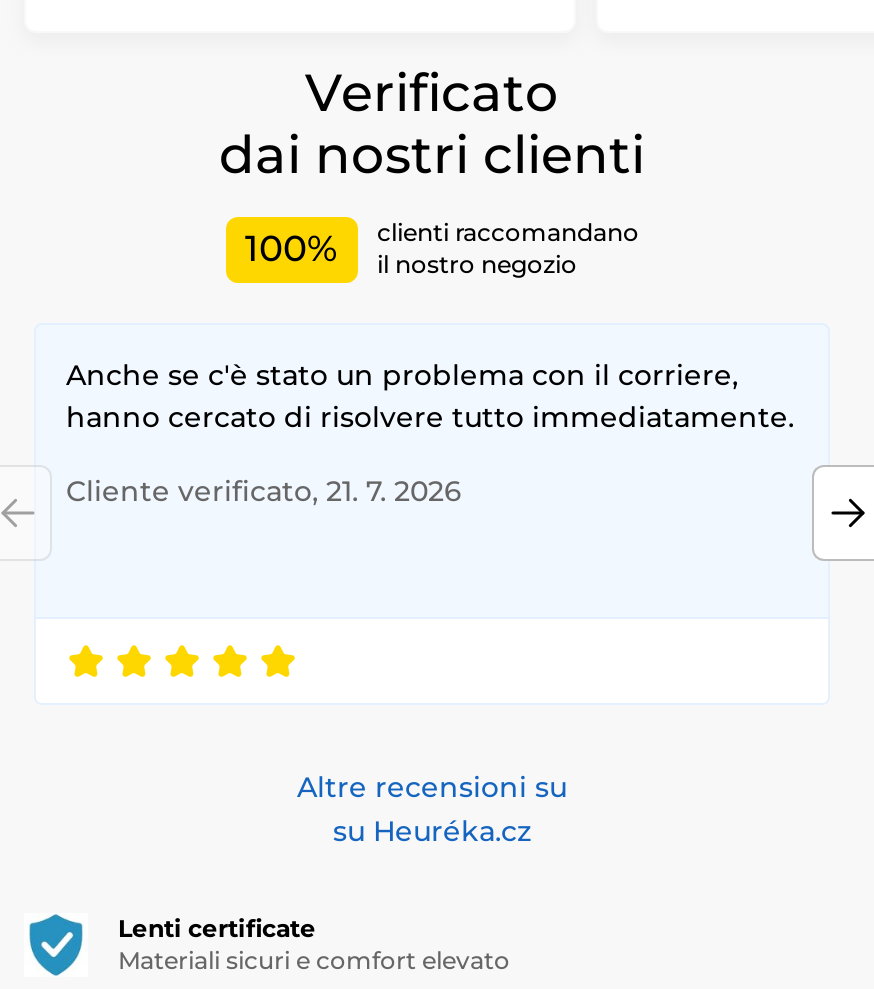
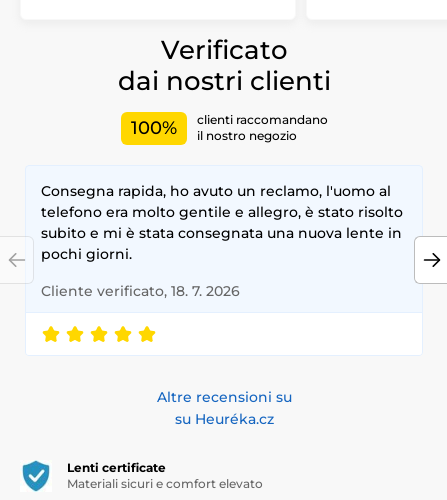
[66,356,794,434] Anche se c'è stato un problema con il corriere, | hanno cercato di risolvere tutto immediatamente. -> [41,182,403,263] Consegna rapida, ho avuto un reclamo, l'uomo al | telefono era molto gentile e allegro, è stato risolto | subito e mi è stata consegnata una nuova lente in | pochi giorni.
[66,472,462,508] Cliente verificato, 21. 7. 2026 -> [41,282,240,300] Cliente verificato, 18. 7. 2026

